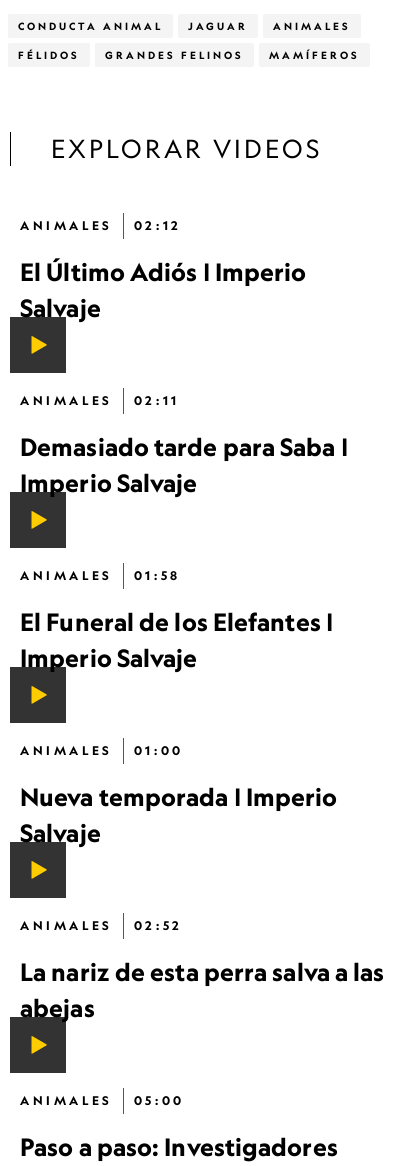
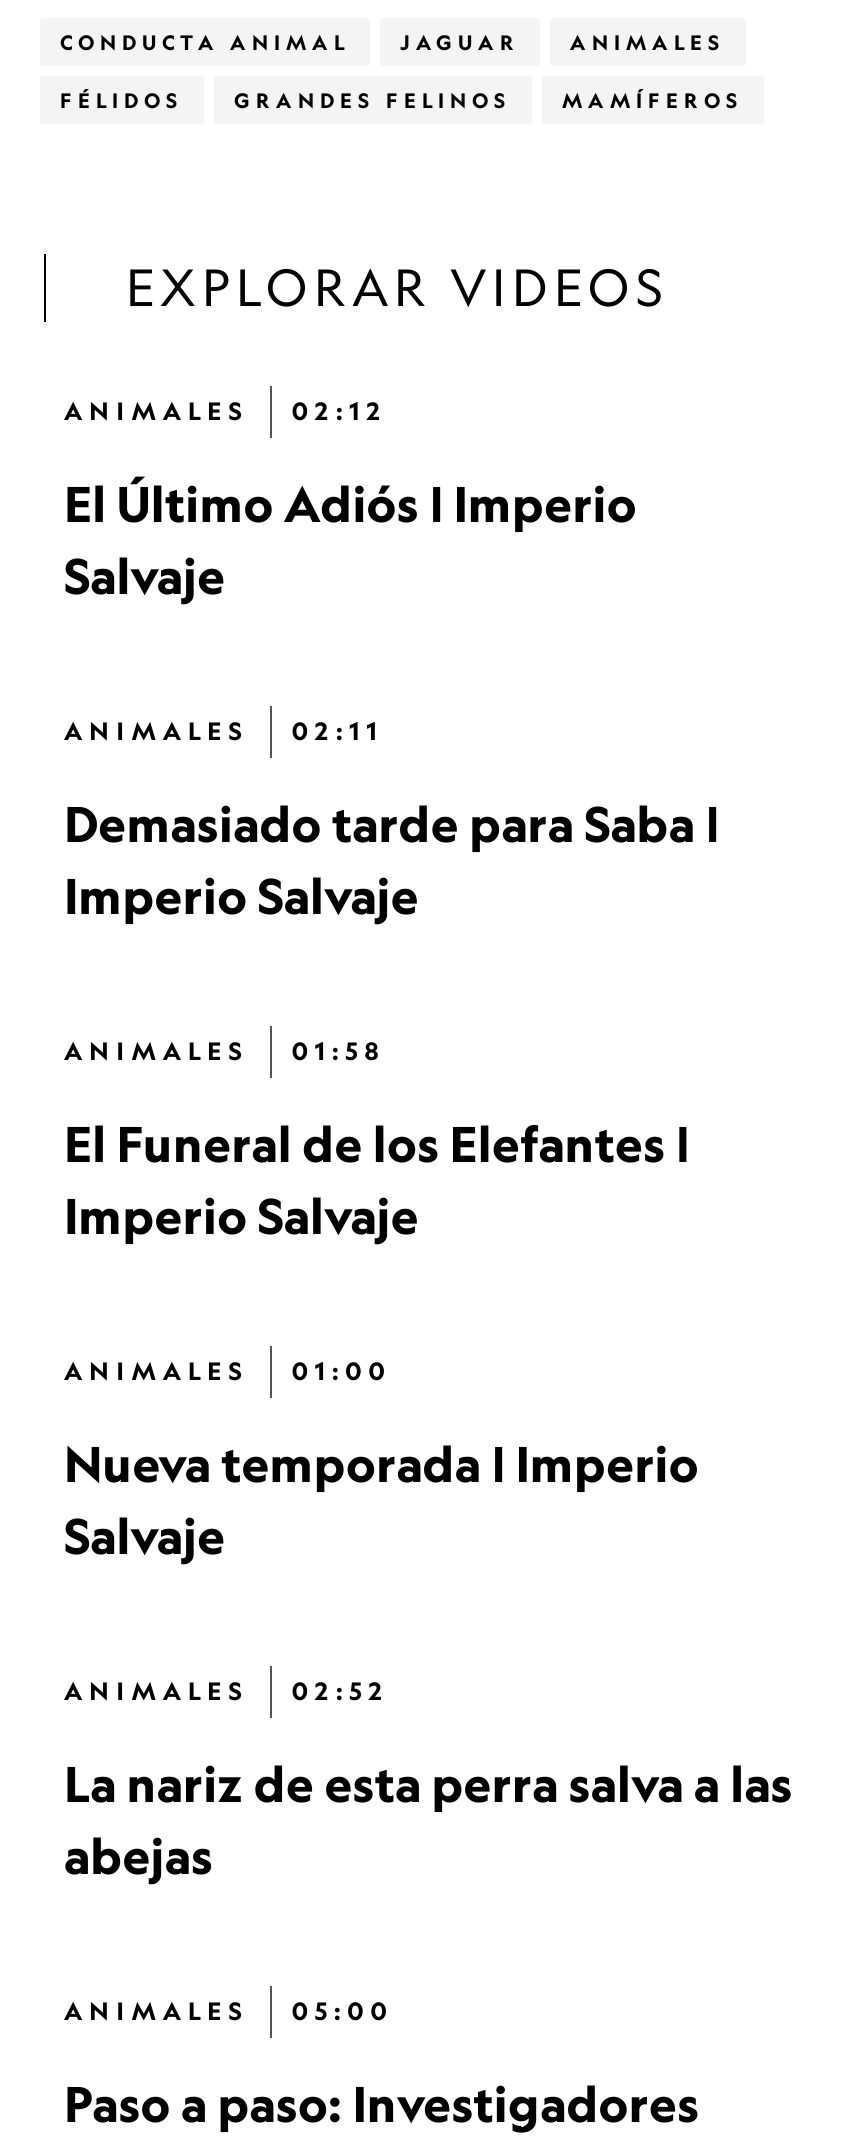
[9,316,67,374] [image] -> none
[9,491,67,549] [image] -> none
[9,666,67,724] [image] -> none
[9,841,67,899] [image] -> none
[9,1016,67,1074] [image] -> none

